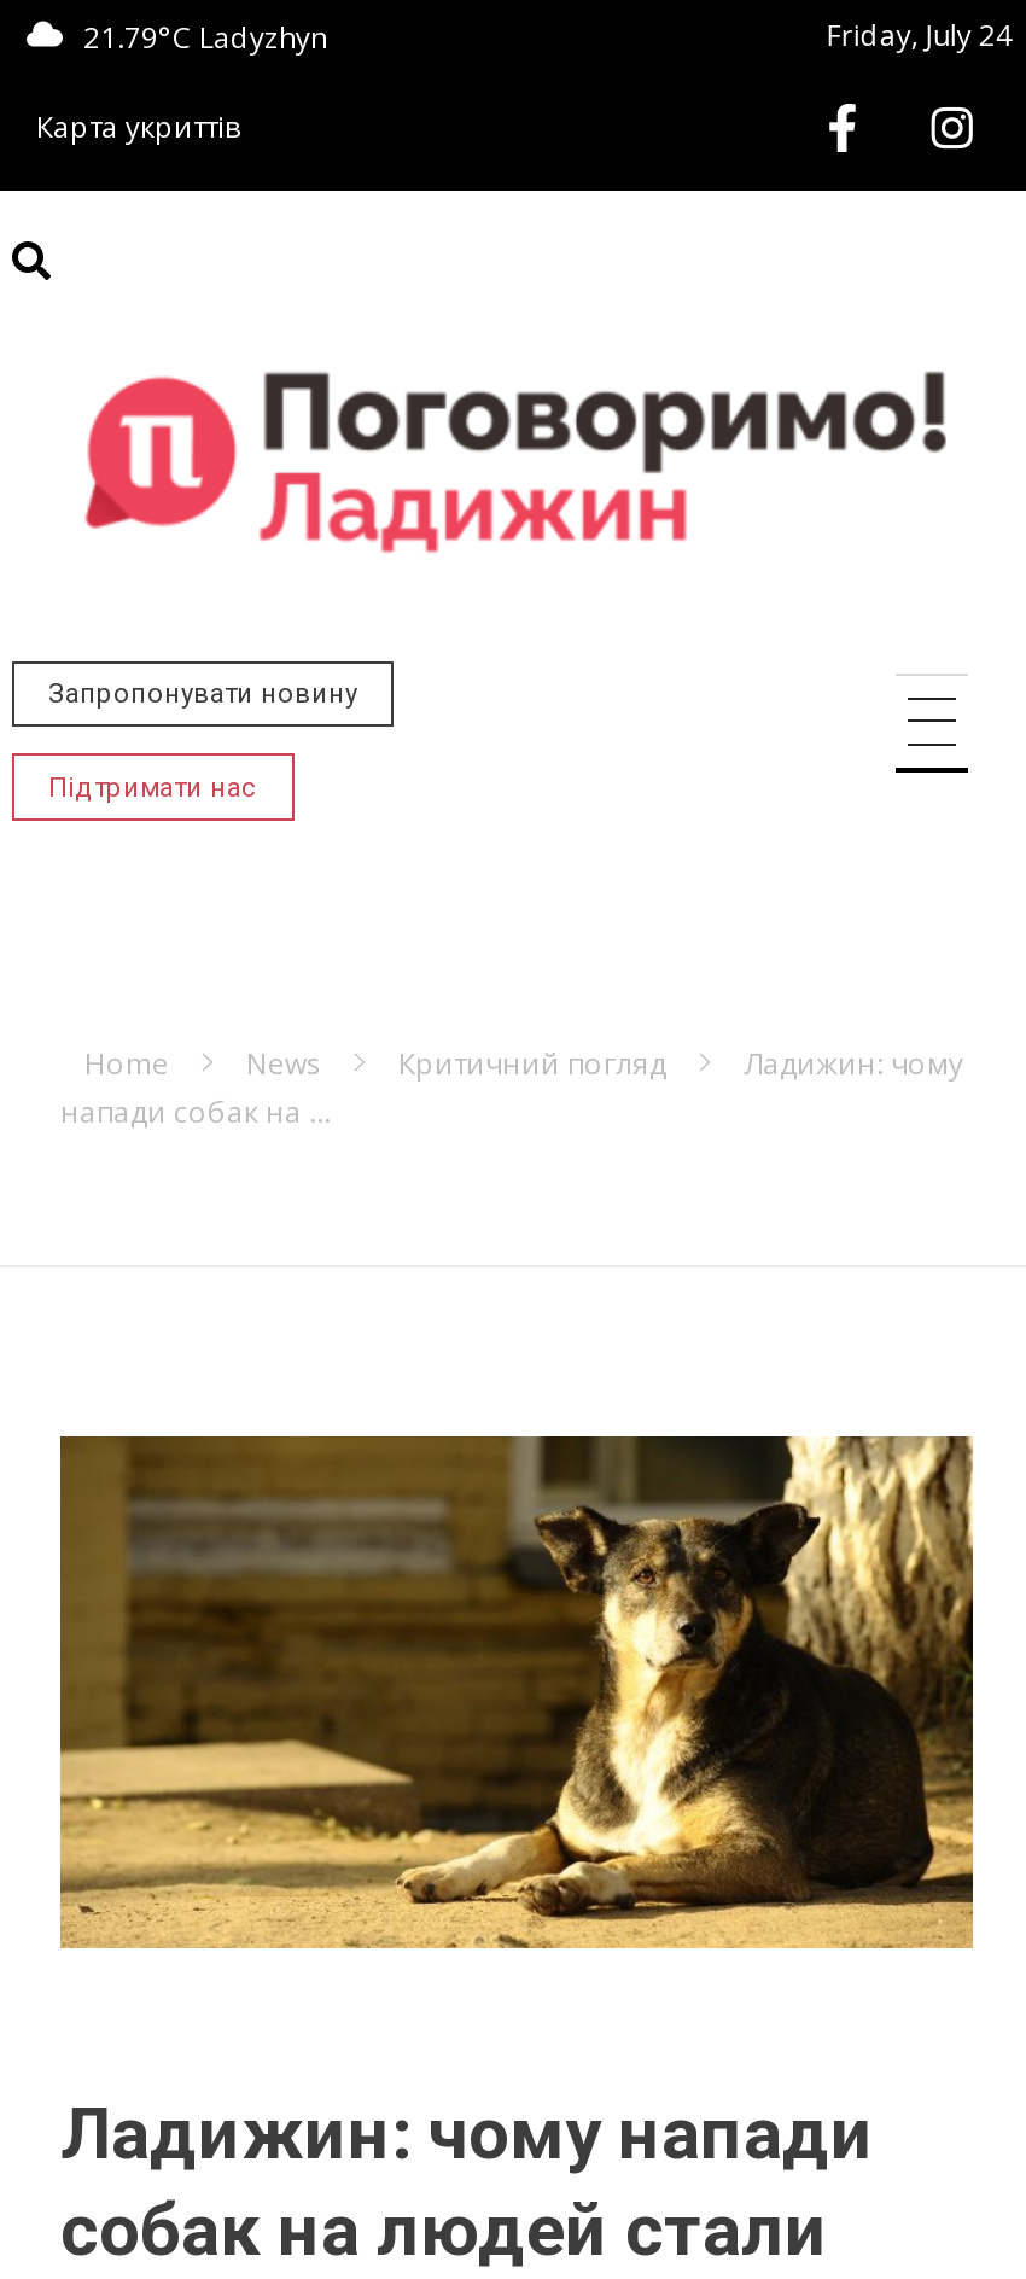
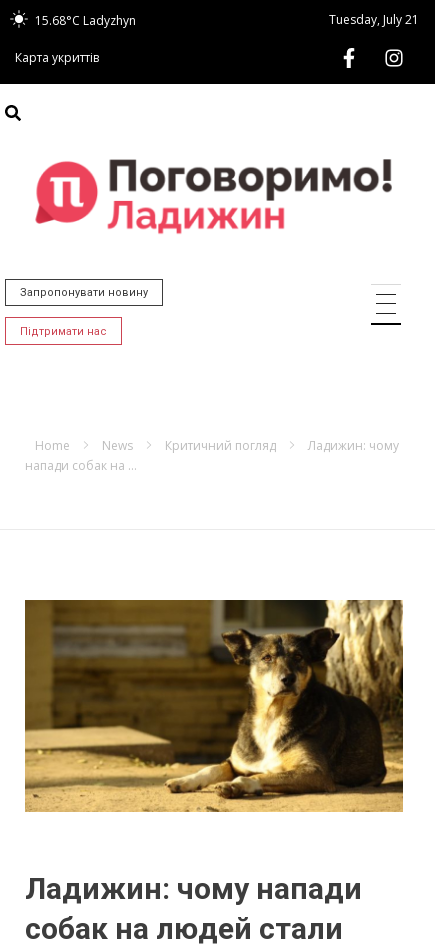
[83,16,327,57] 21.79°C Ladyzhyn -> [34,11,135,28] 15.68°C Ladyzhyn
[826,14,1012,56] Friday, July 24 -> [329,11,419,28] Tuesday, July 21

